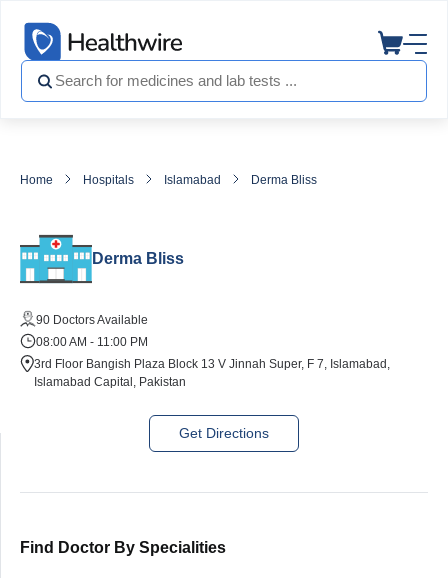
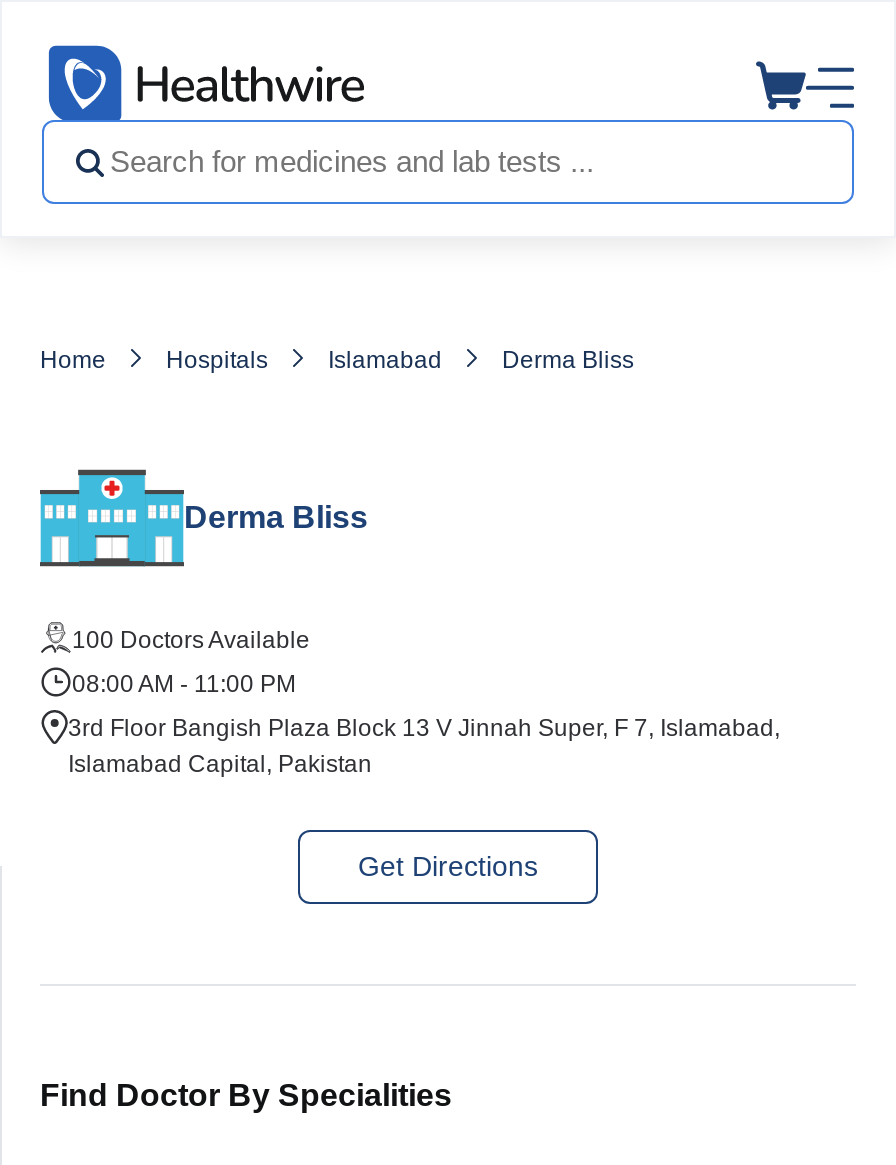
[36,313,148,327] 90 Doctors Available -> [72,626,310,654] 100 Doctors Available

